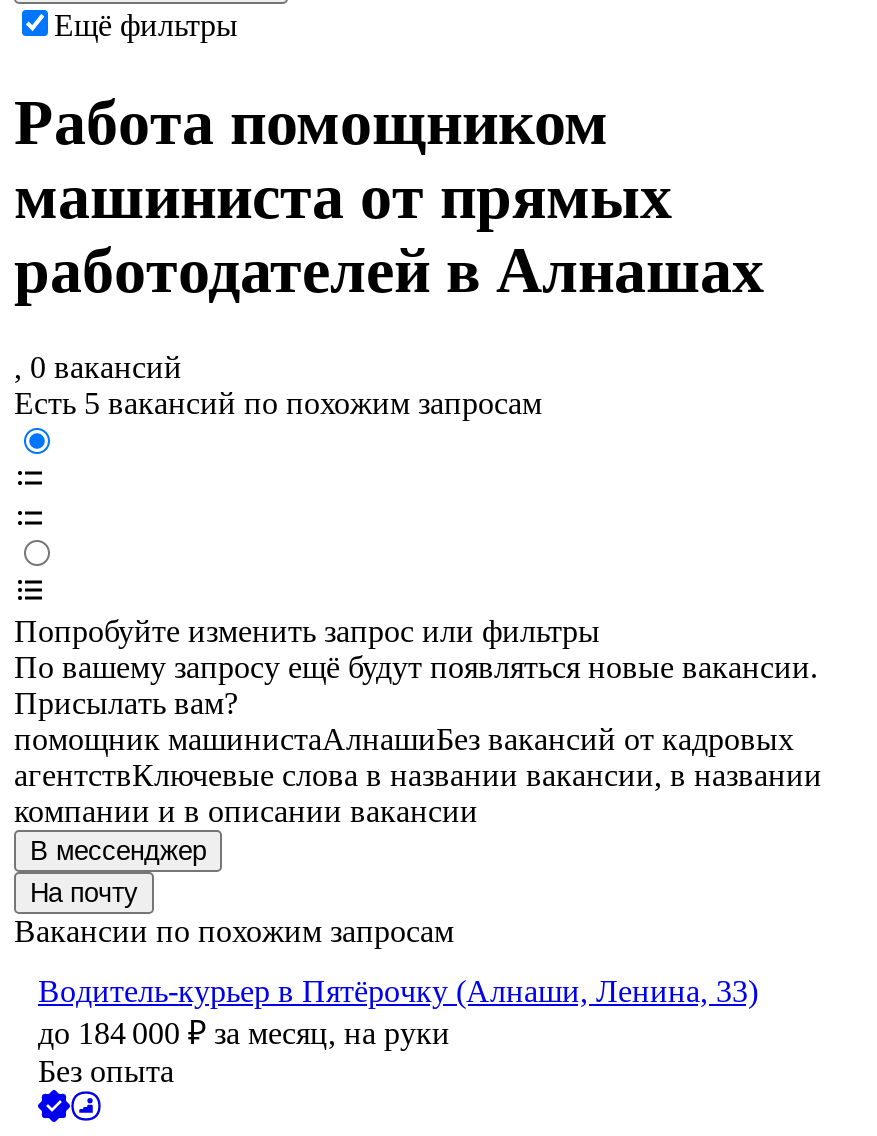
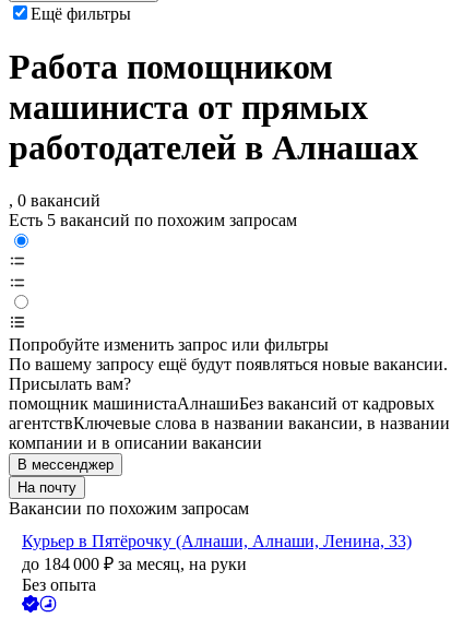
[38,975,758,1009] Водитель-курьер в Пятёрочку (Алнаши, Ленина, 33) -> [22,532,412,551] Курьер в Пятёрочку (Алнаши, Алнаши, Ленина, 33)

